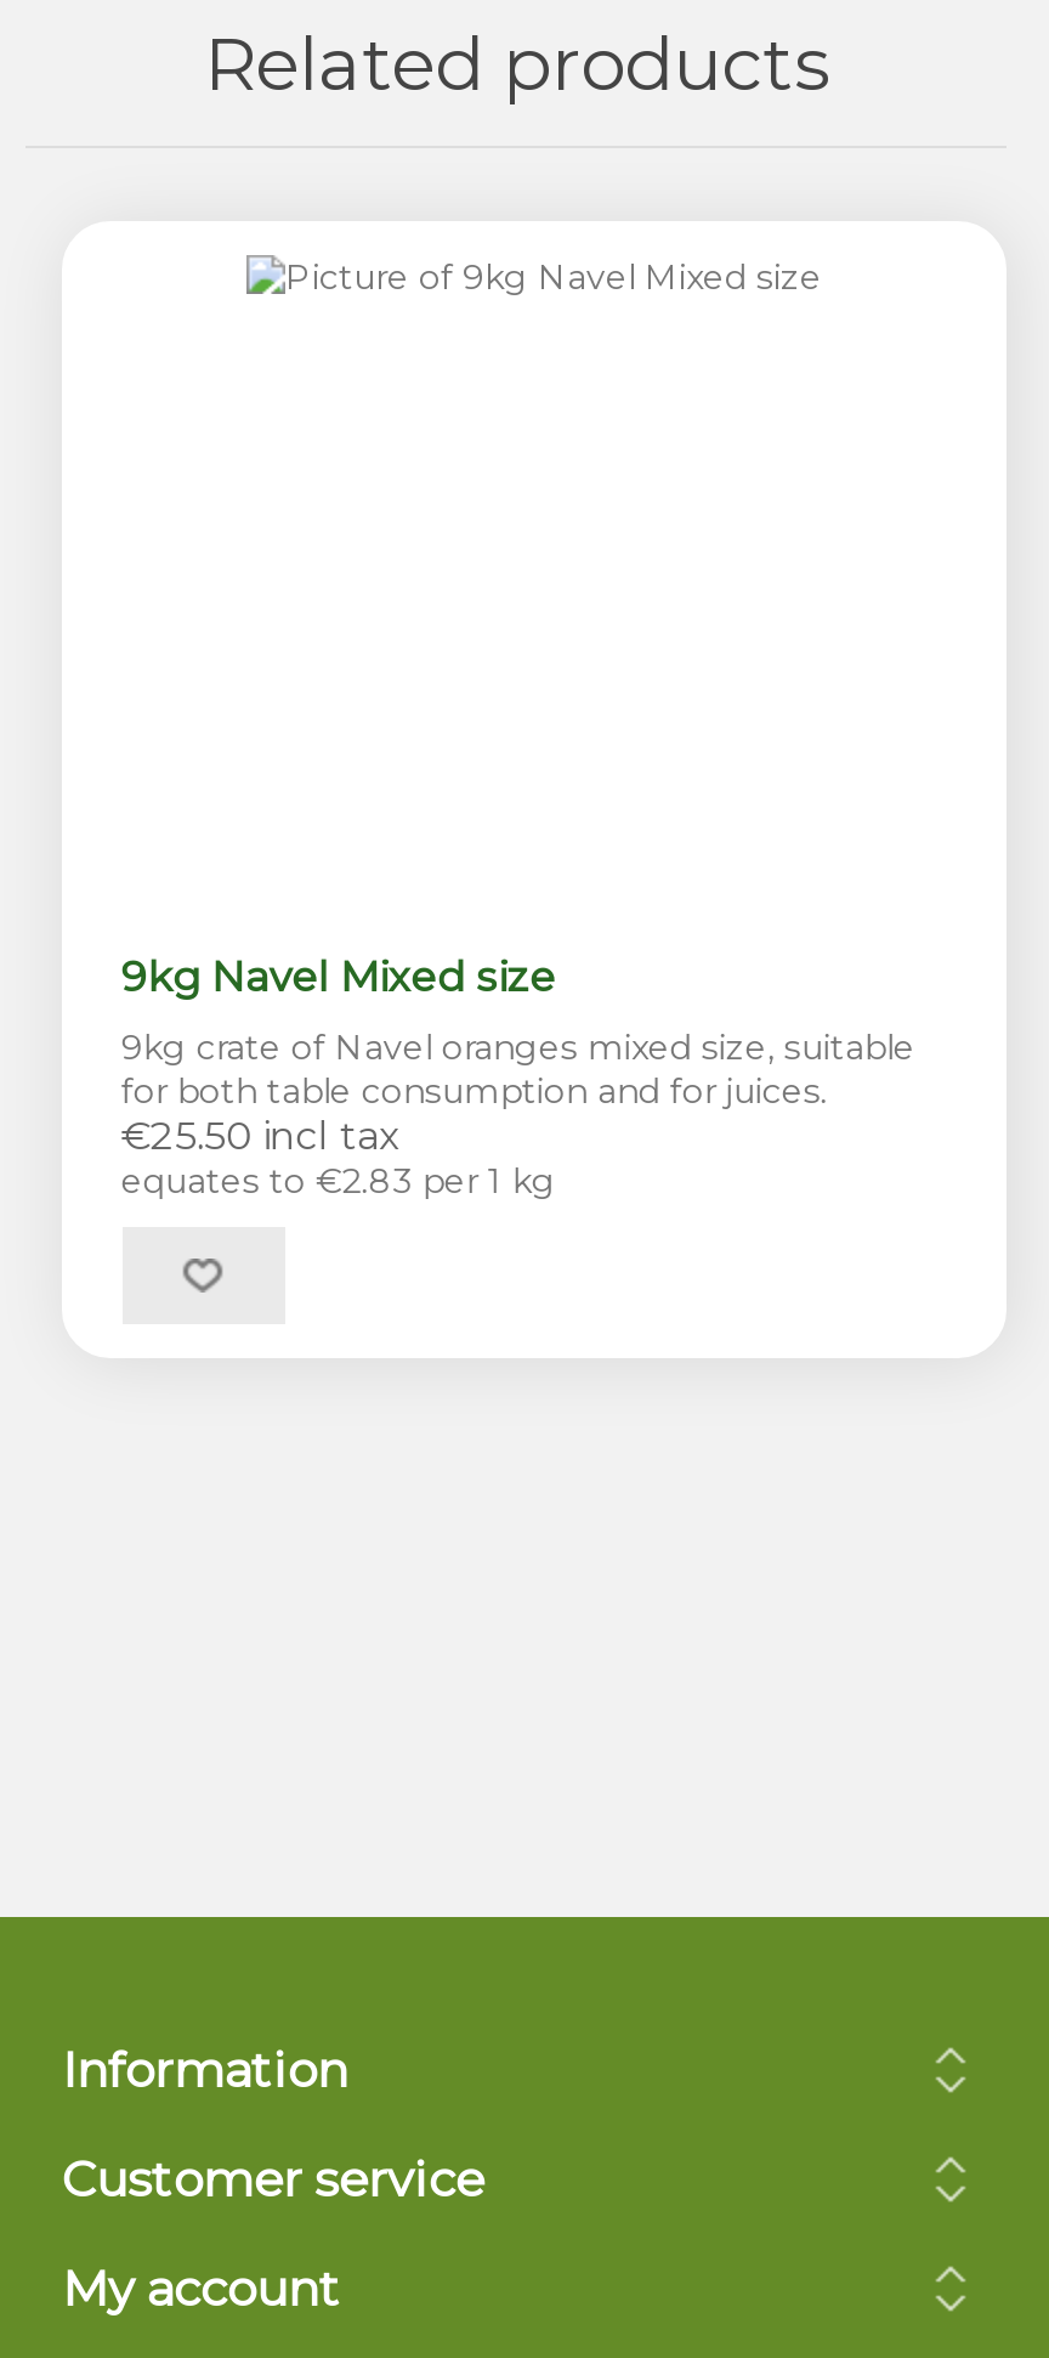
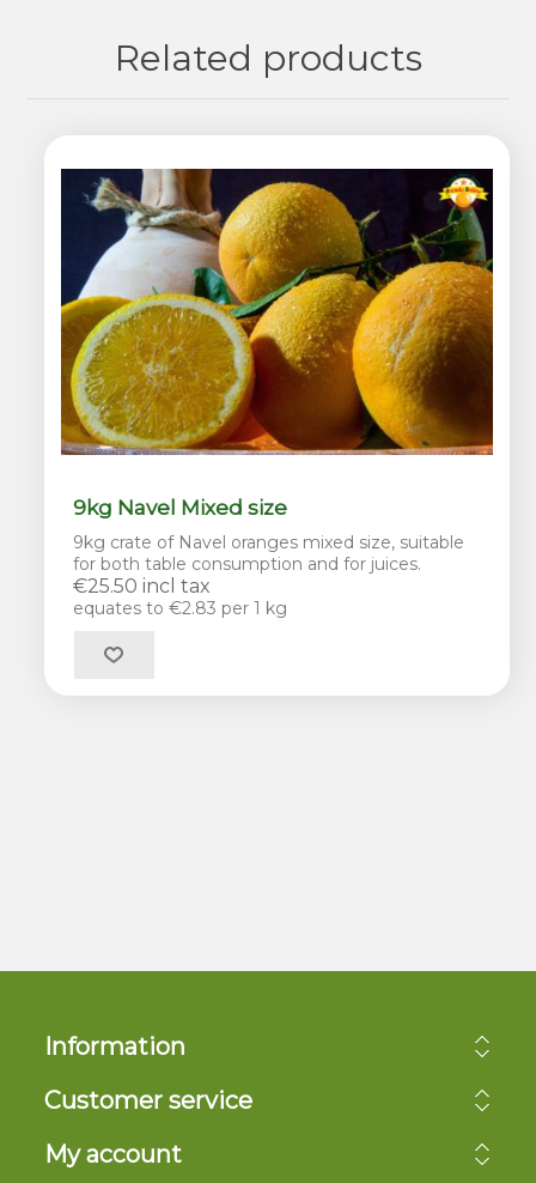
none -> [60,153,494,456] [image]

